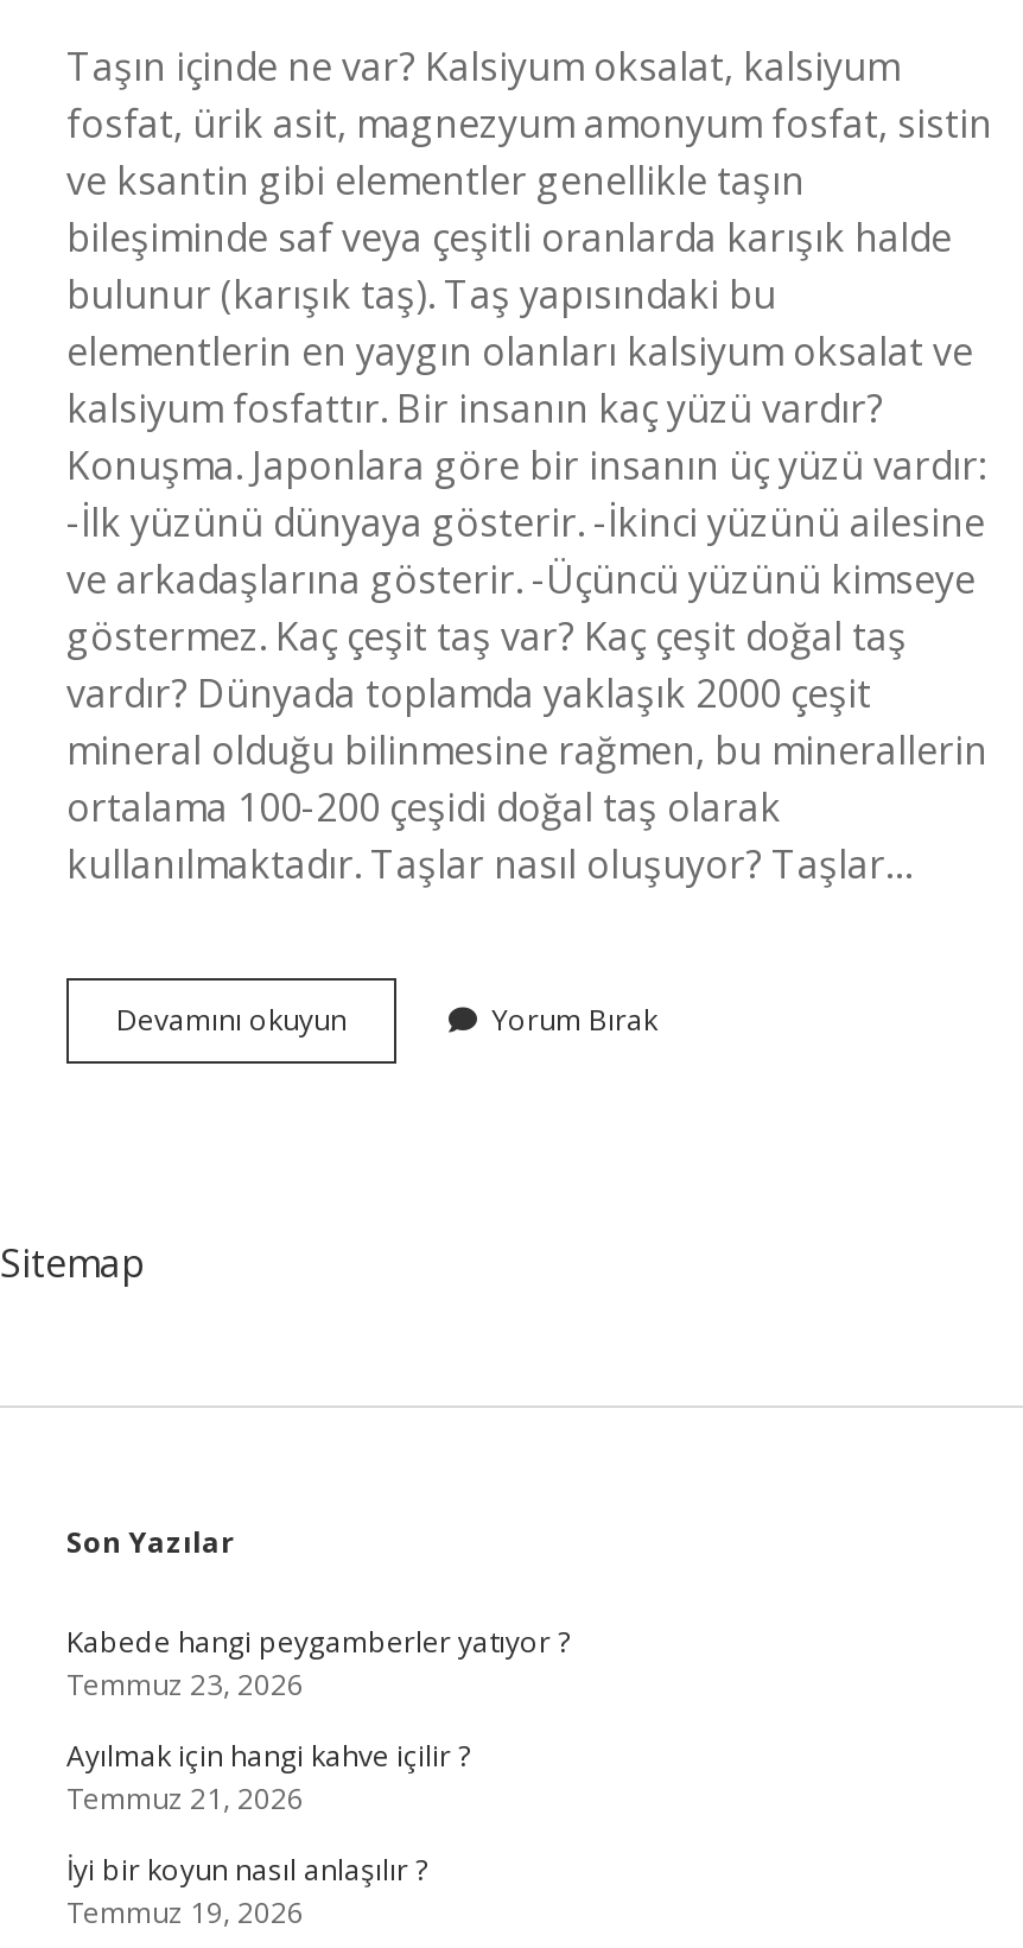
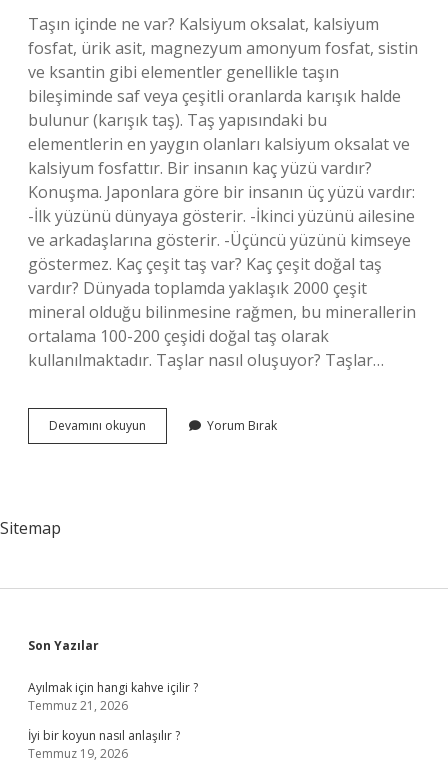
[66,1622,570,1705] Kabede hangi peygamberler yatıyor ? | Temmuz 23, 2026 -> none

